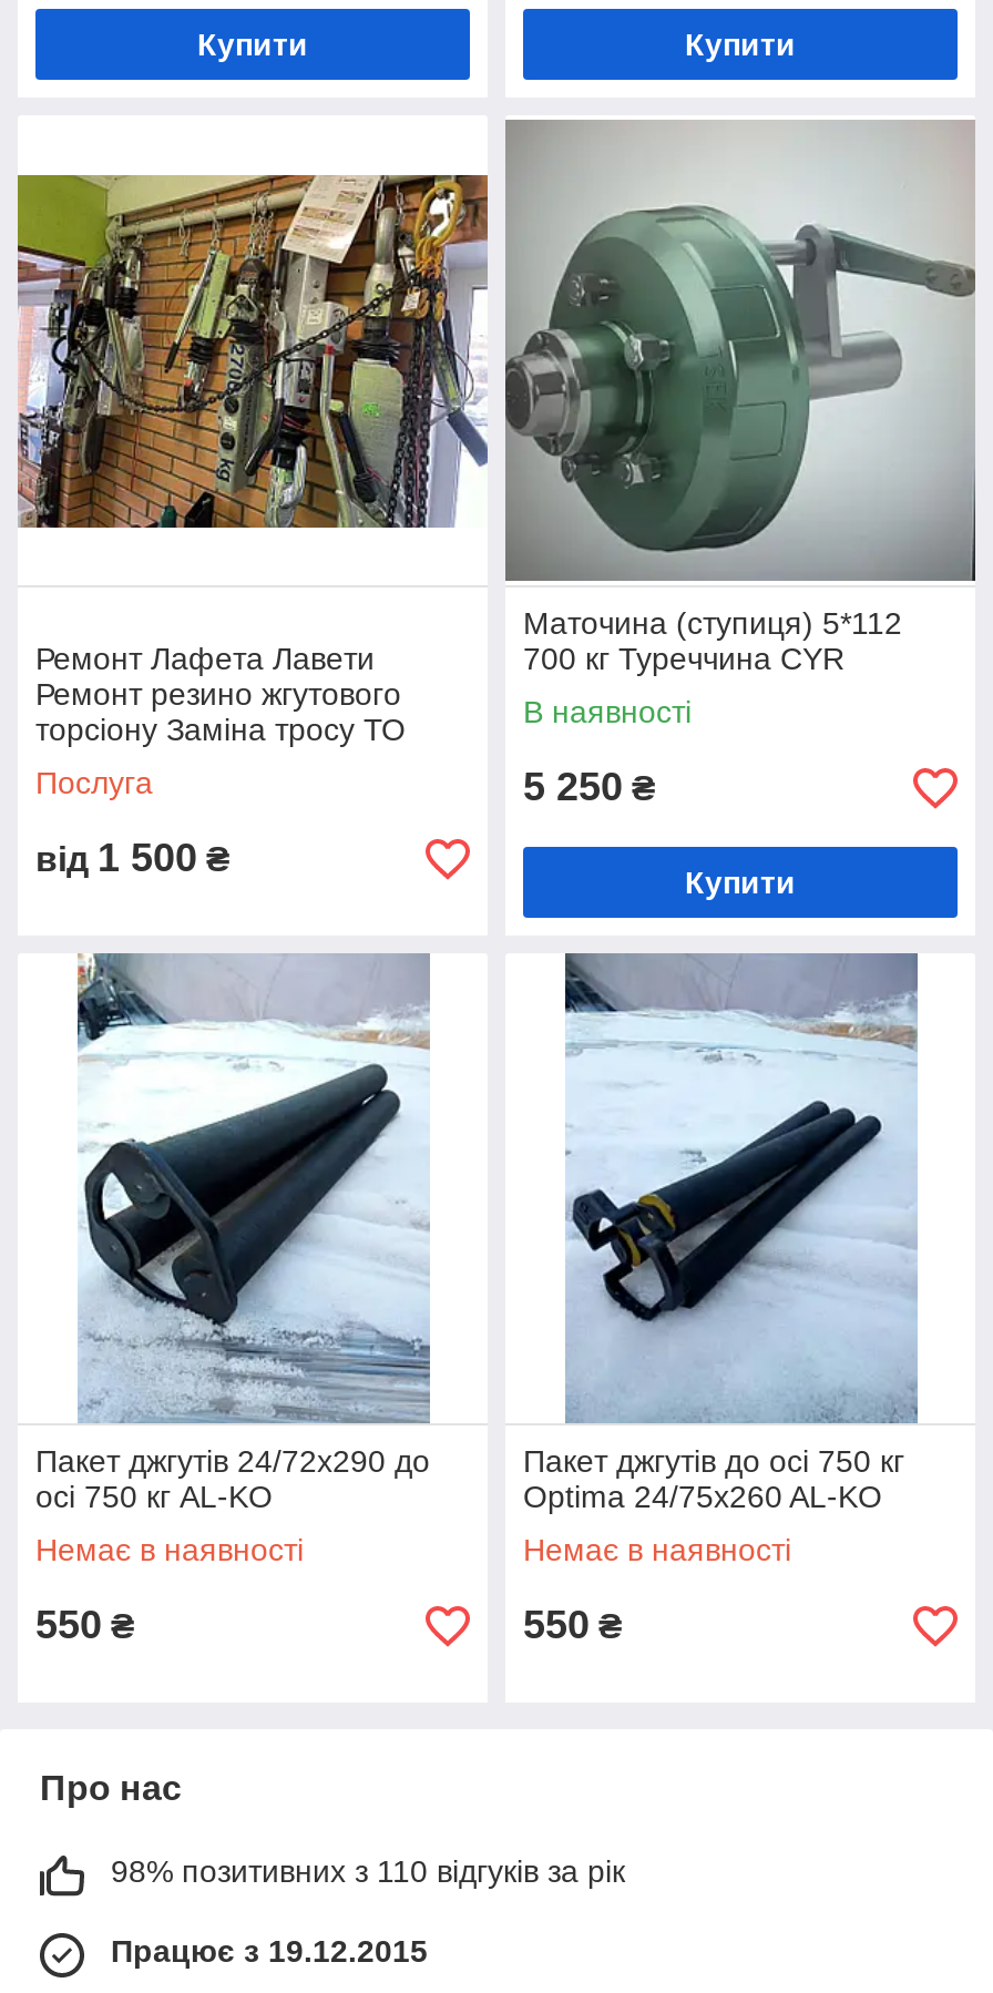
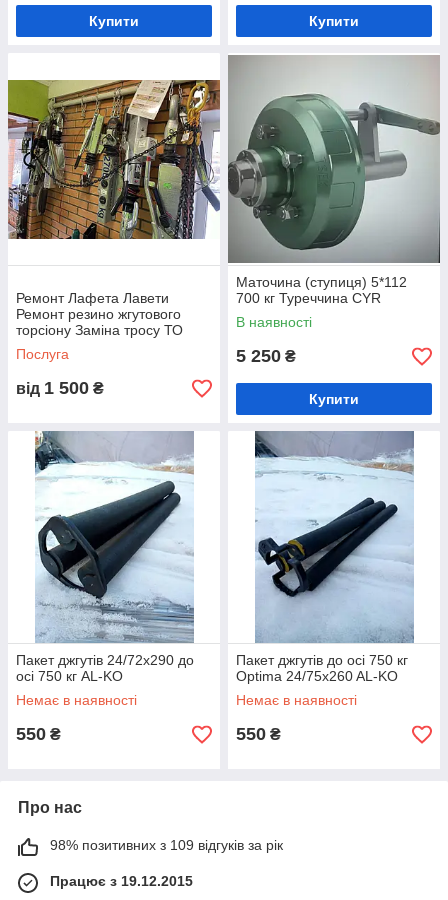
[111,1853,625,1889] 98% позитивних з 110 відгуків за рік -> [50,837,283,853] 98% позитивних з 109 відгуків за рік

